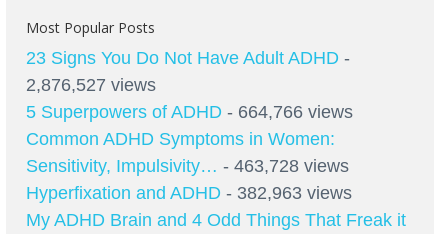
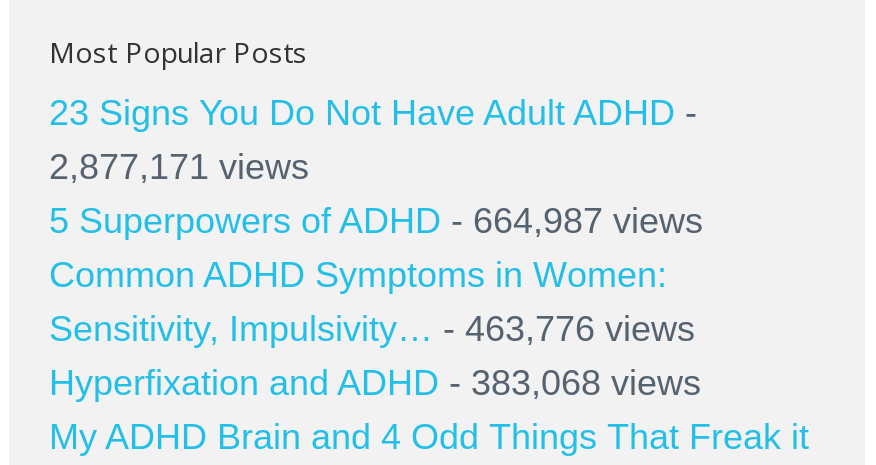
[26,75,156,95] 2,876,527 views -> [49,147,309,187] 2,877,171 views
[26,102,353,122] 5 Superpowers of ADHD - 664,766 views -> [49,201,703,241] 5 Superpowers of ADHD - 664,987 views
[26,156,349,176] Sensitivity, Impulsivity… - 463,728 views -> [49,309,695,349] Sensitivity, Impulsivity… - 463,776 views
[26,183,352,203] Hyperfixation and ADHD - 382,963 views -> [49,363,701,403] Hyperfixation and ADHD - 383,068 views

